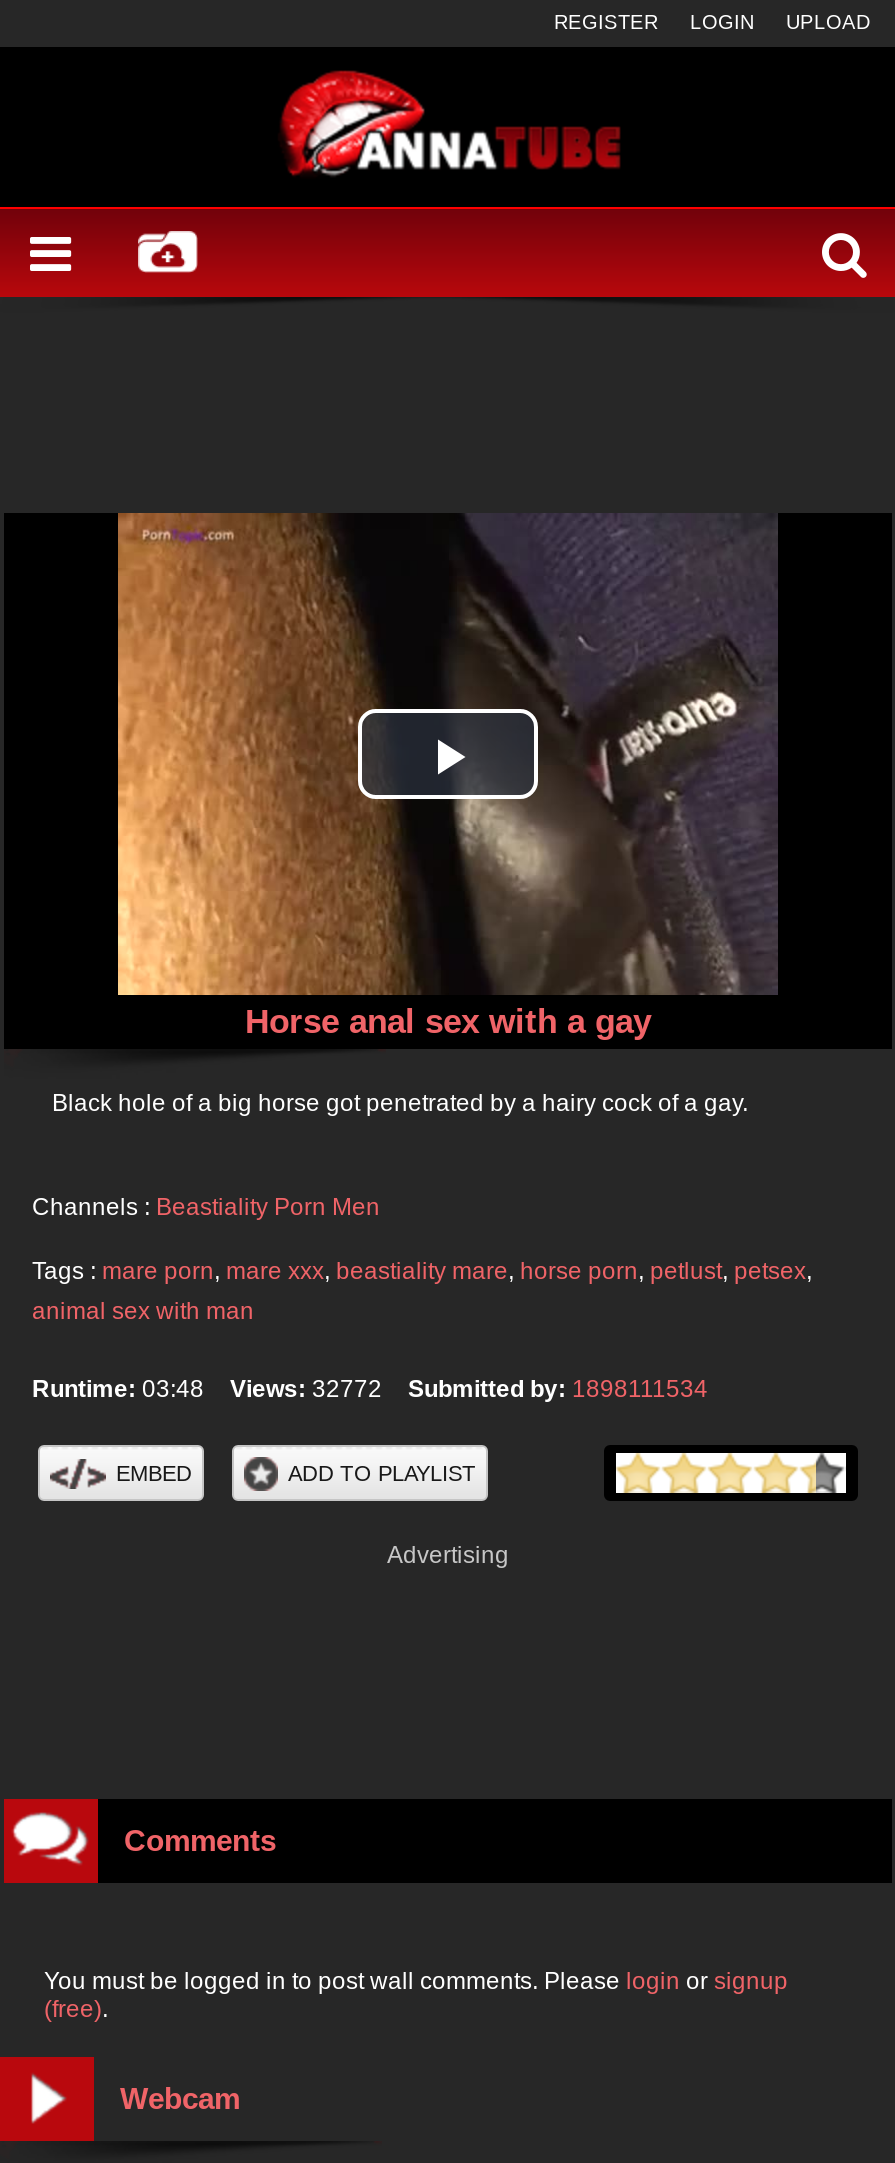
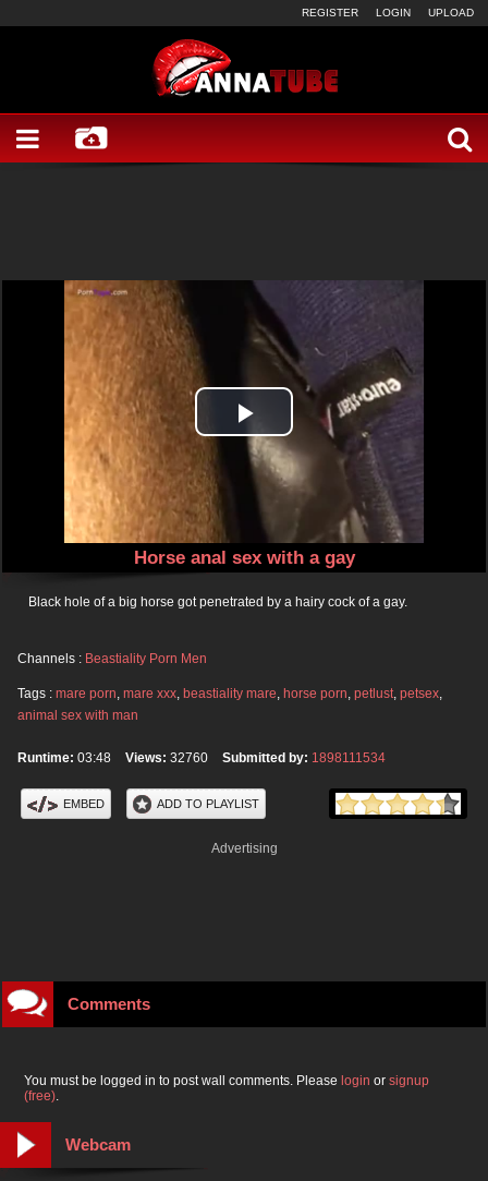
[32,1375,708,1403] Runtime: 03:48 Views: 32772 Submitted by: 1898111534 -> [17,750,386,765] Runtime: 03:48 Views: 32760 Submitted by: 1898111534

